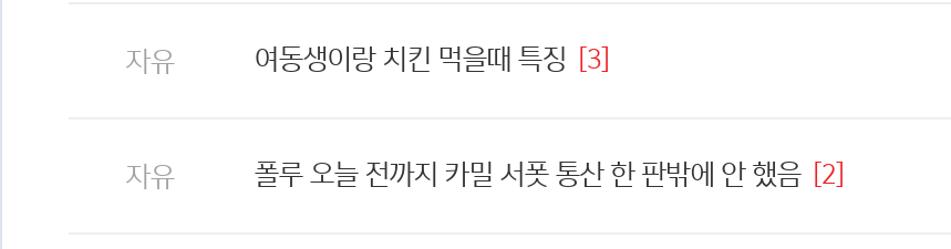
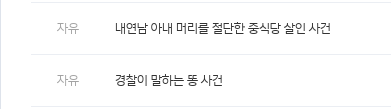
[255,42,609,75] 여동생이랑 치킨 먹을때 특징 [3] -> [115,21,331,36] 내연남 아내 머리를 절단한 중식당 살인 사건
[255,157,844,190] 폴루 오늘 전까지 카밀 서폿 통산 한 판밖에 안 했음 [2] -> [115,73,223,88] 경찰이 말하는 똥 사건

